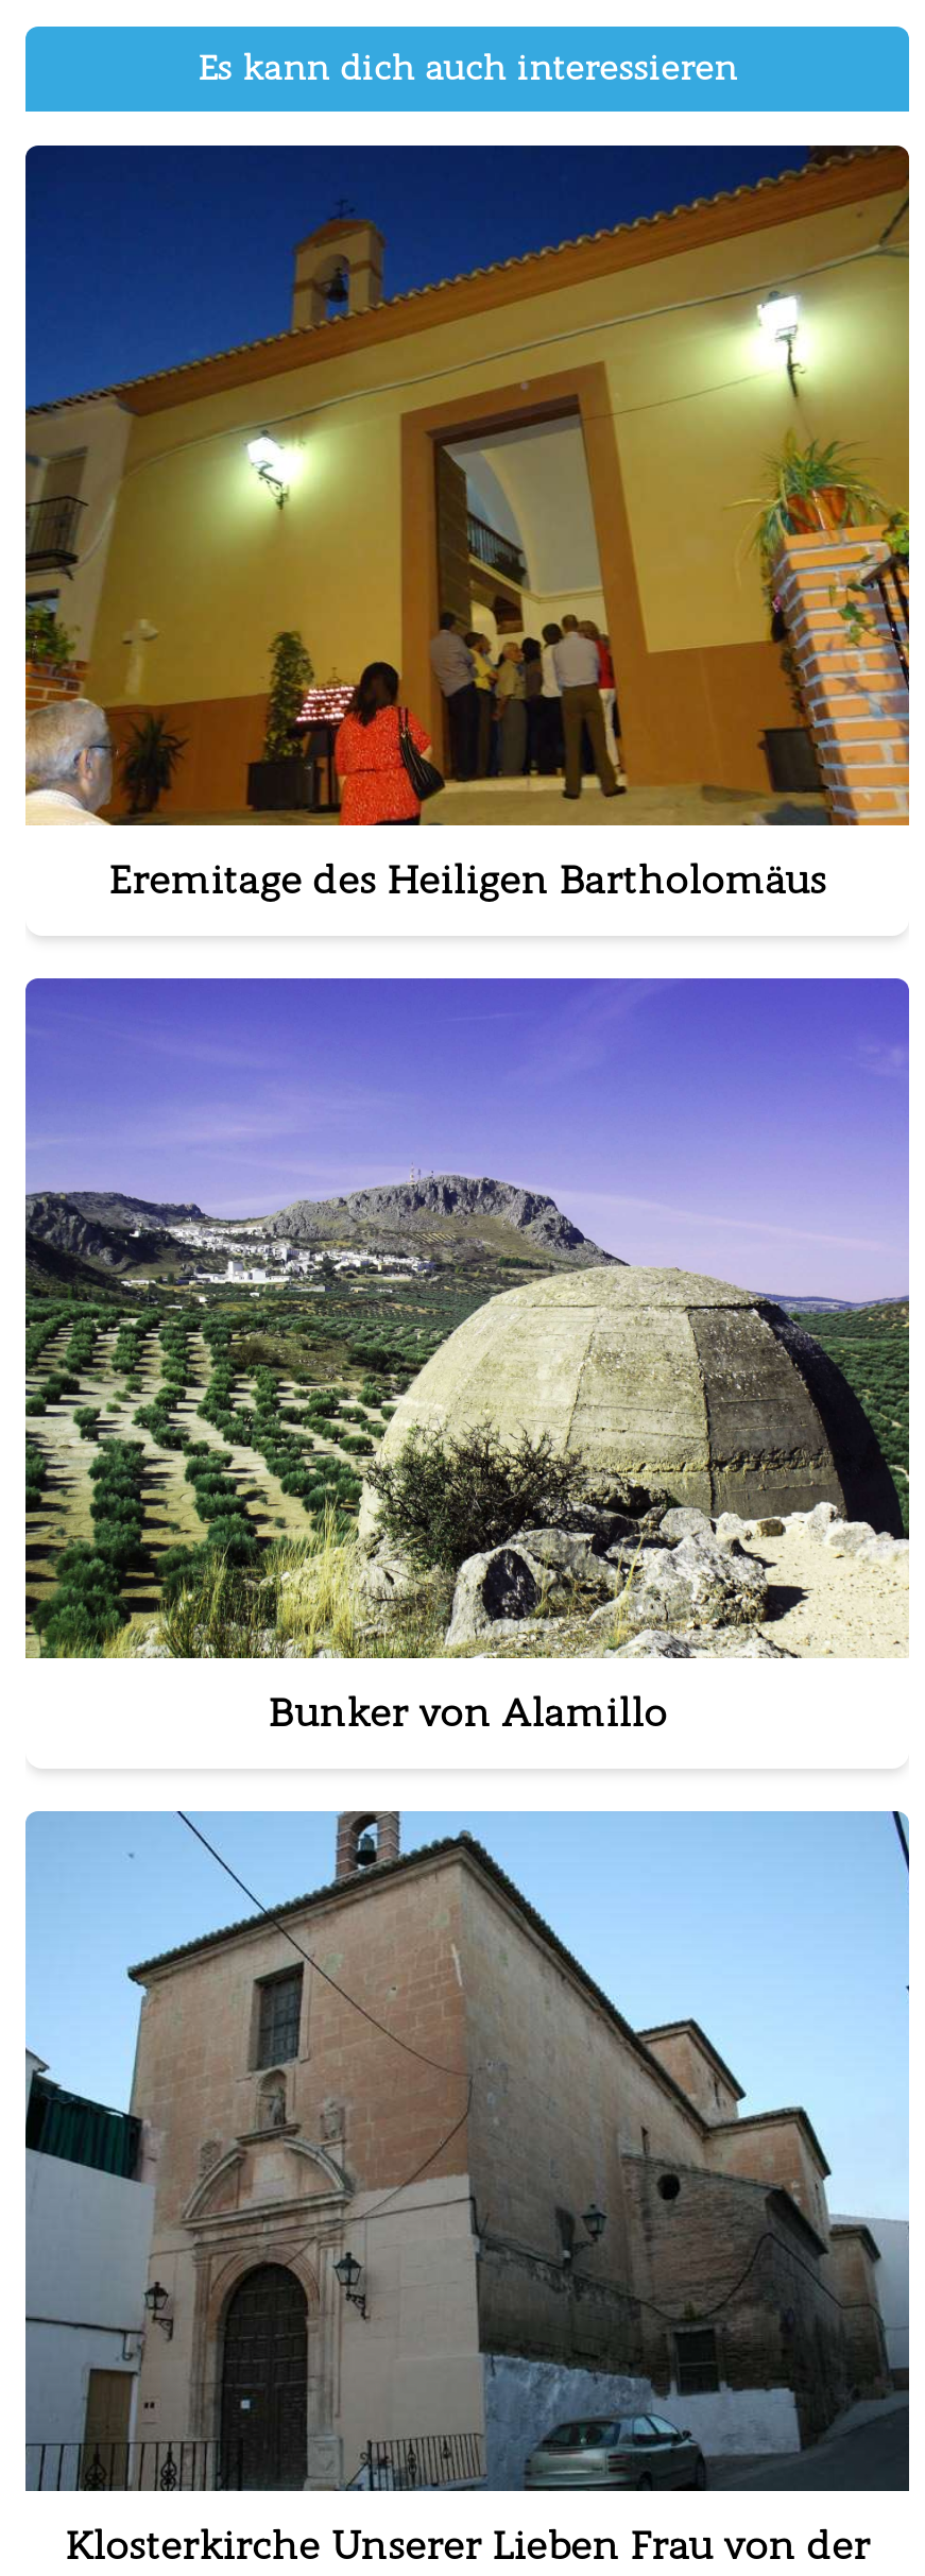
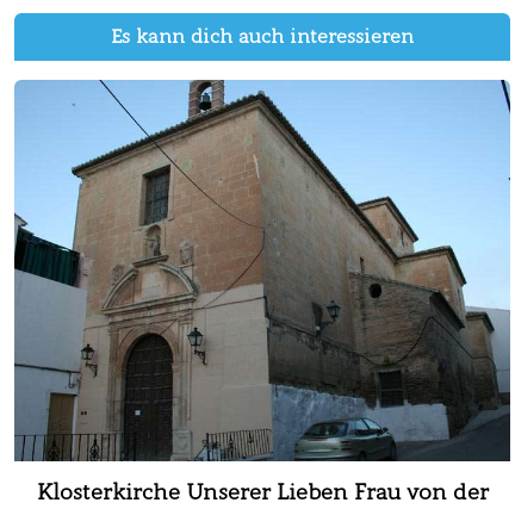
[23,143,911,903] [image] | Eremitage des Heiligen Bartholomäus -> none
[23,976,911,1736] [image] | Bunker von Alamillo -> none

